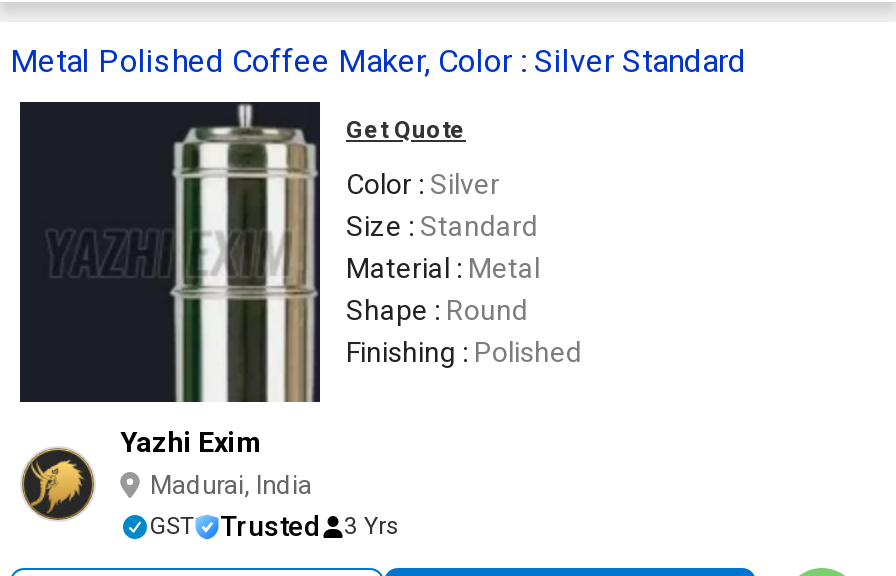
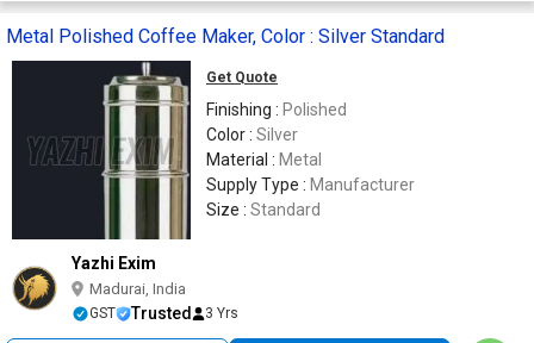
moved [346,167,540,283] -> [206,125,322,169]: Color : Silver | Material : Metal
moved [346,209,538,241] -> [206,200,321,219]: Size : Standard
[346,293,528,325] Shape : Round -> none
moved [346,335,582,367] -> [206,100,347,119]: Finishing : Polished
none -> [206,175,415,194] Supply Type : Manufacturer

